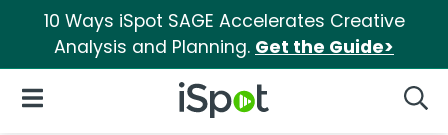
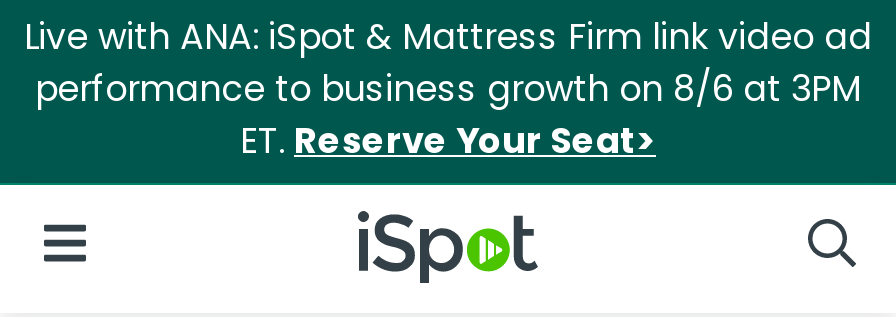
[43,9,404,59] 10 Ways iSpot SAGE Accelerates Creative | Analysis and Planning. Get the Guide> -> [24,13,872,165] Live with ANA: iSpot & Mattress Firm link video ad | performance to business growth on 8/6 at 3PM | ET. Reserve Your Seat>

